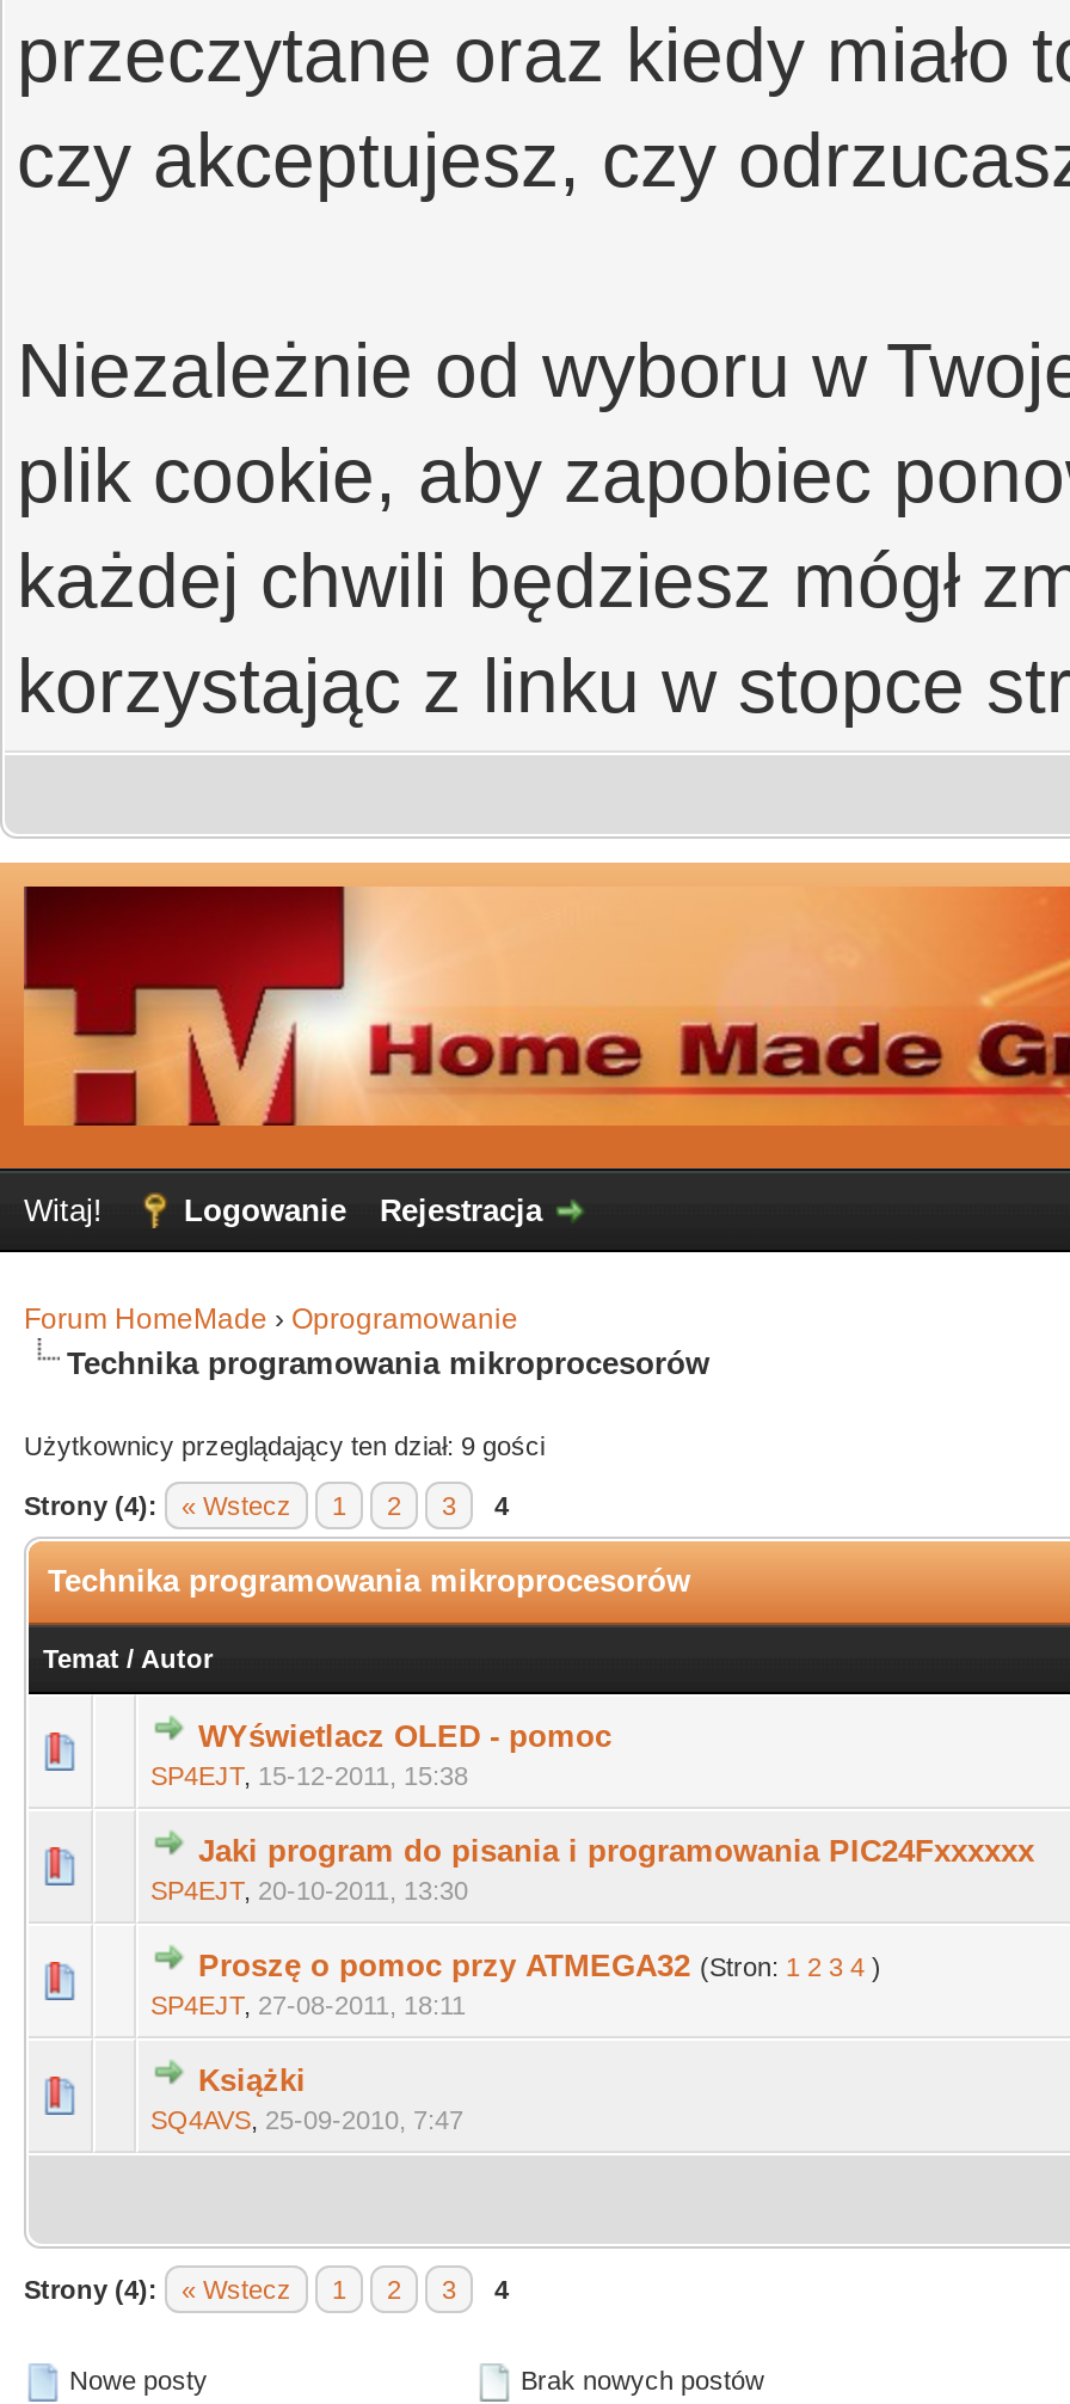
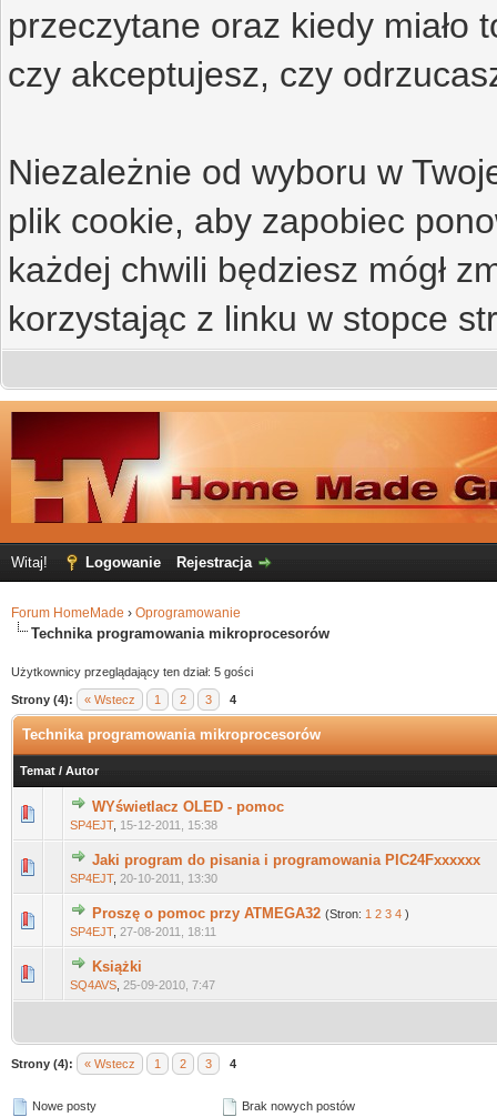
[24,1431,545,1460] Użytkownicy przeglądający ten dział: 9 gości -> [11,665,253,678] Użytkownicy przeglądający ten dział: 5 gości

